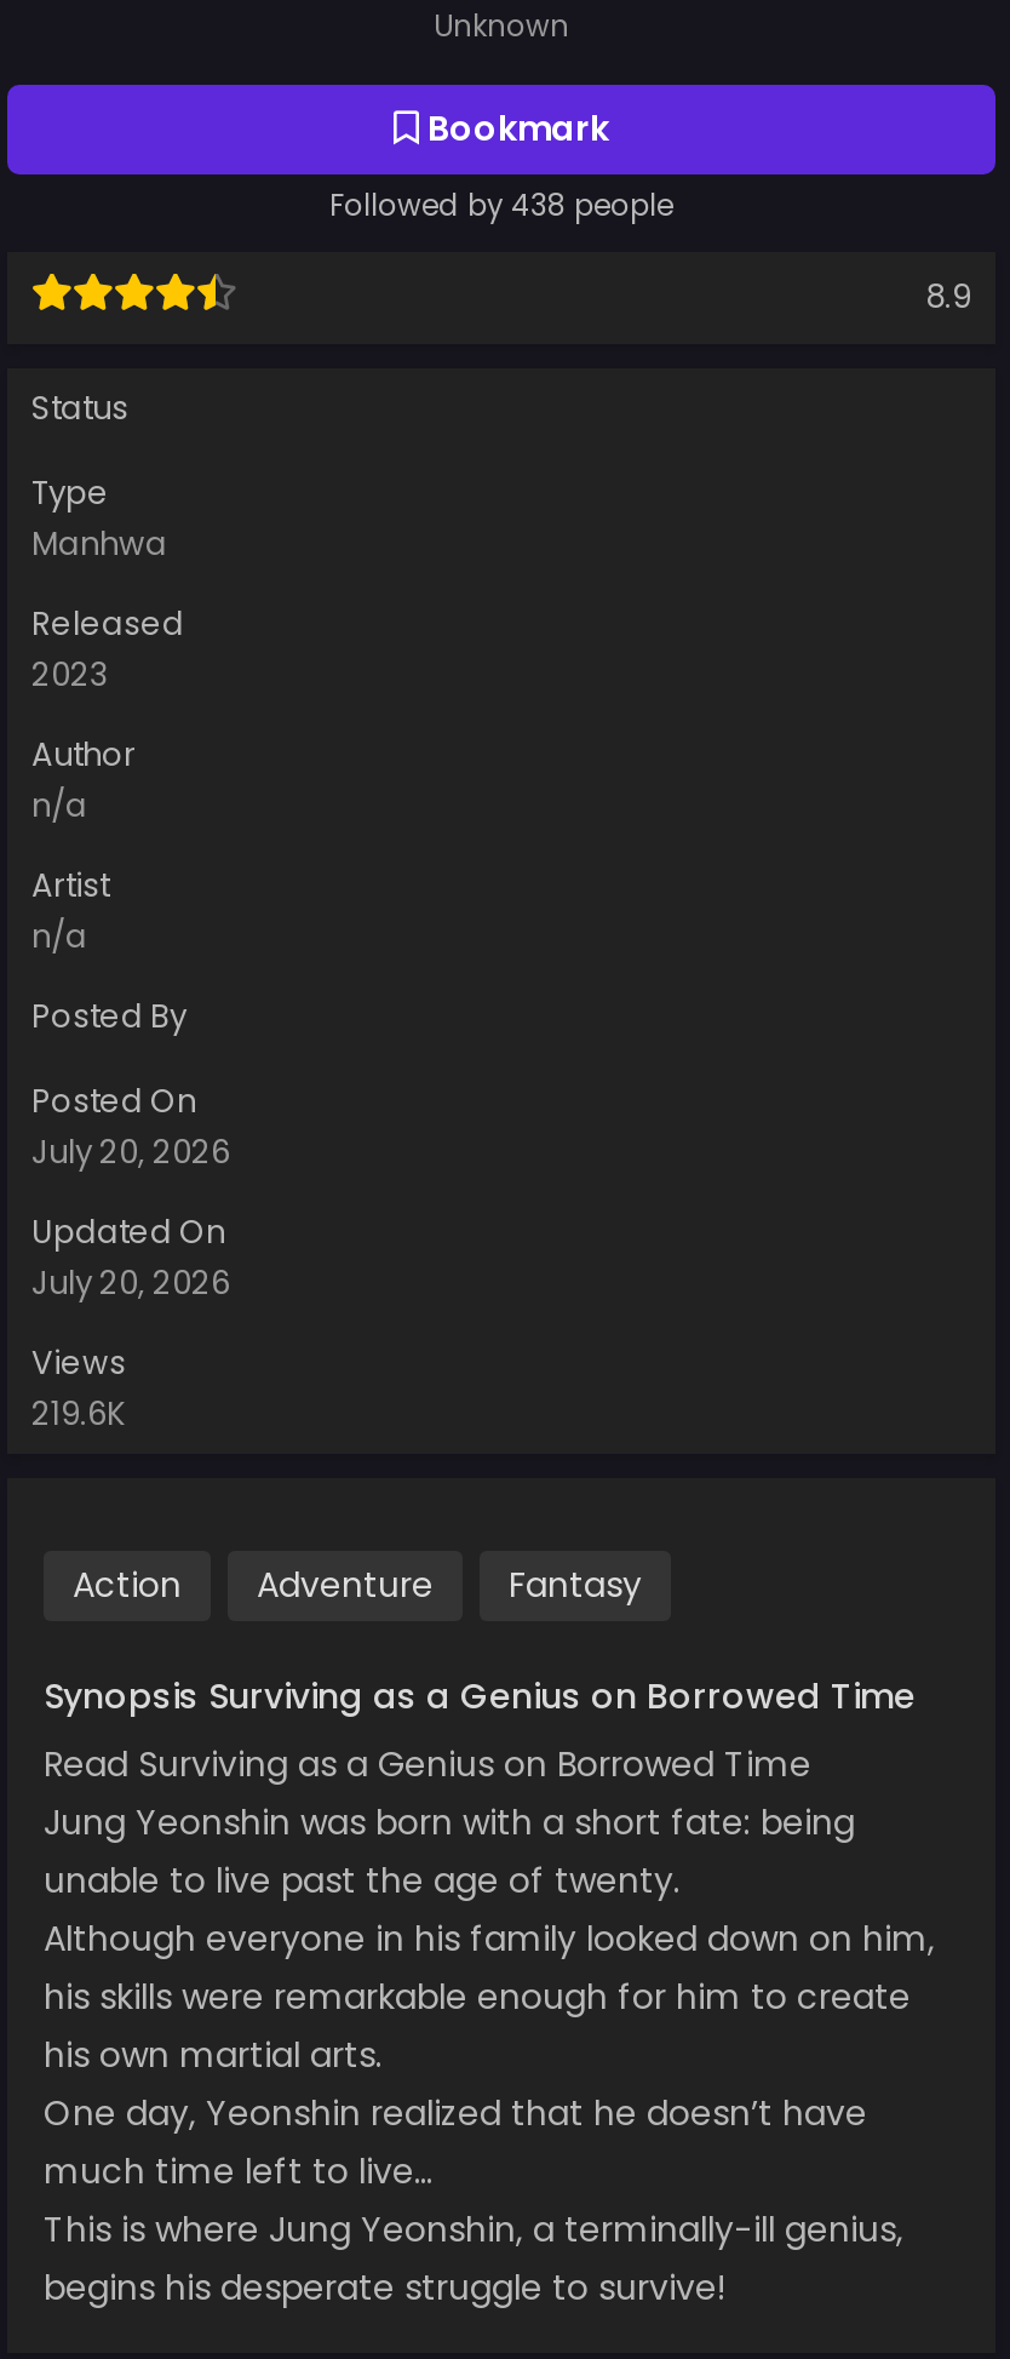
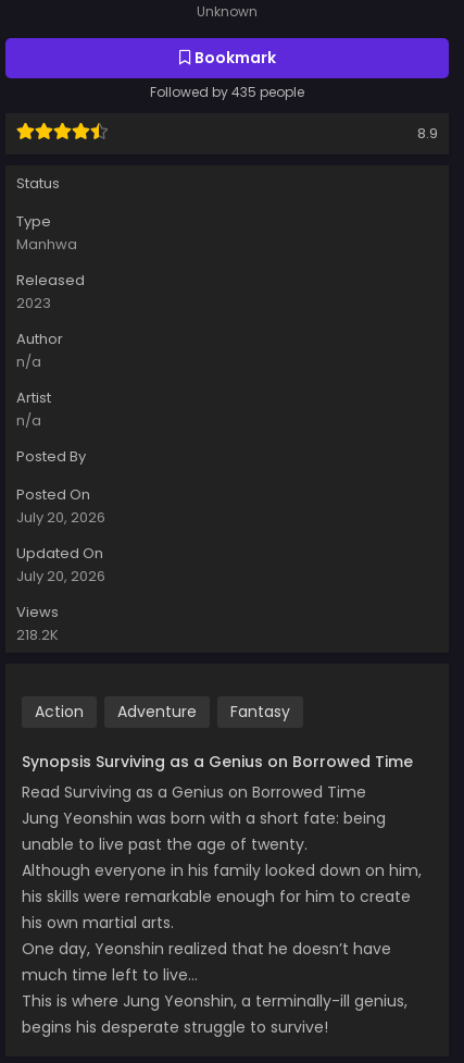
[329,185,673,226] Followed by 438 people -> [150,83,304,102] Followed by 435 people
[31,1392,126,1438] 219.6K -> [16,625,59,646] 218.2K

